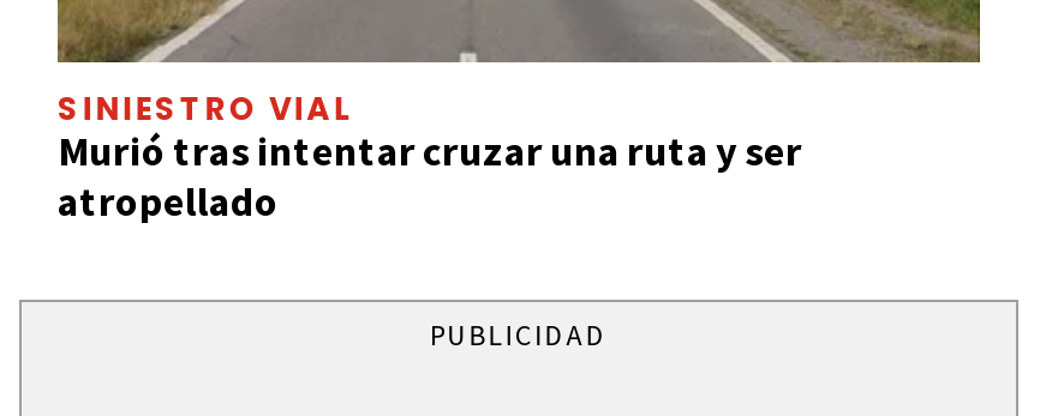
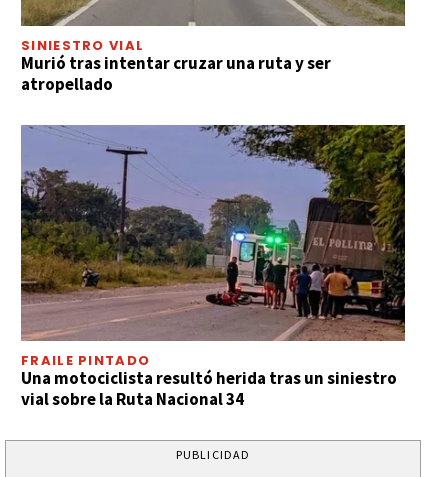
none -> [20,124,405,410] [image] | FRAILE PINTADO | Una motociclista resultó herida tras un siniestro | vial sobre la Ruta Nacional 34

